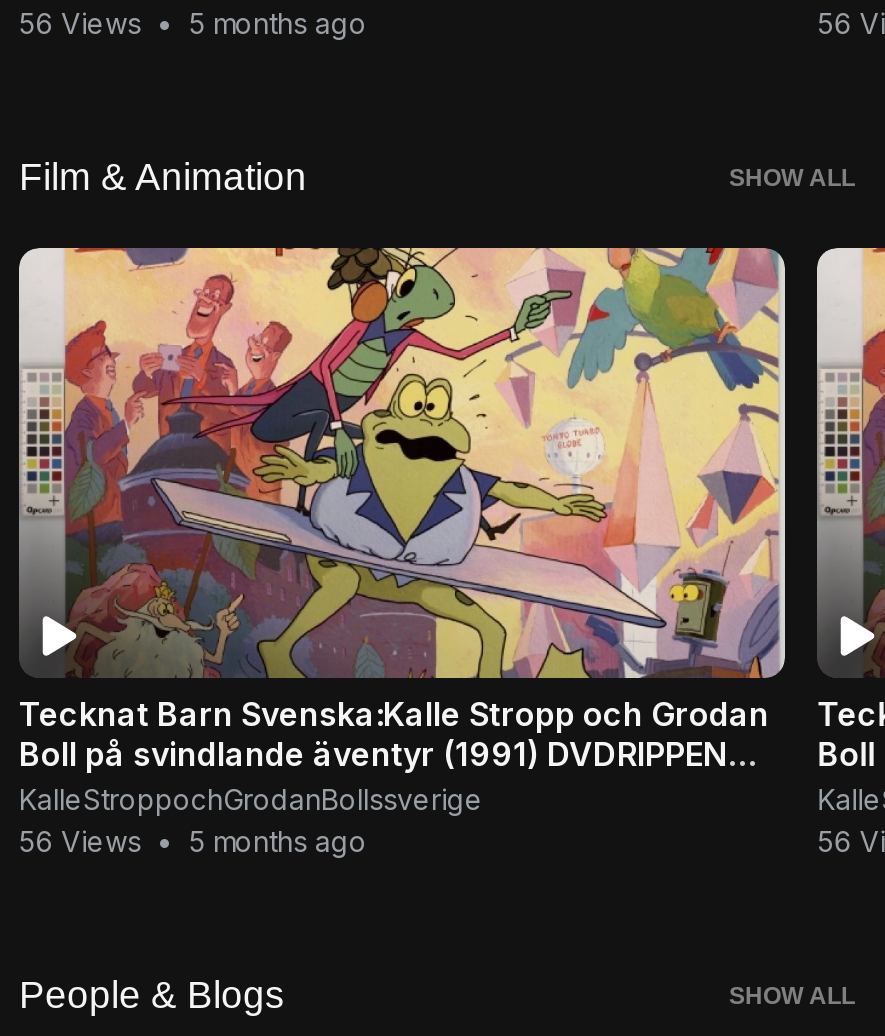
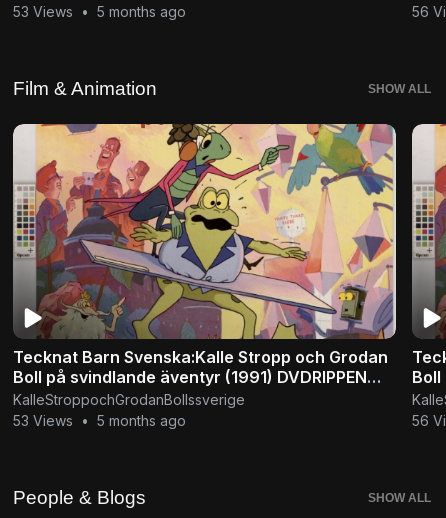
[19,6,367,40] 56 Views • 5 months ago -> [13,3,186,20] 53 Views • 5 months ago
[19,825,367,859] 56 Views • 5 months ago -> [13,412,186,429] 53 Views • 5 months ago

